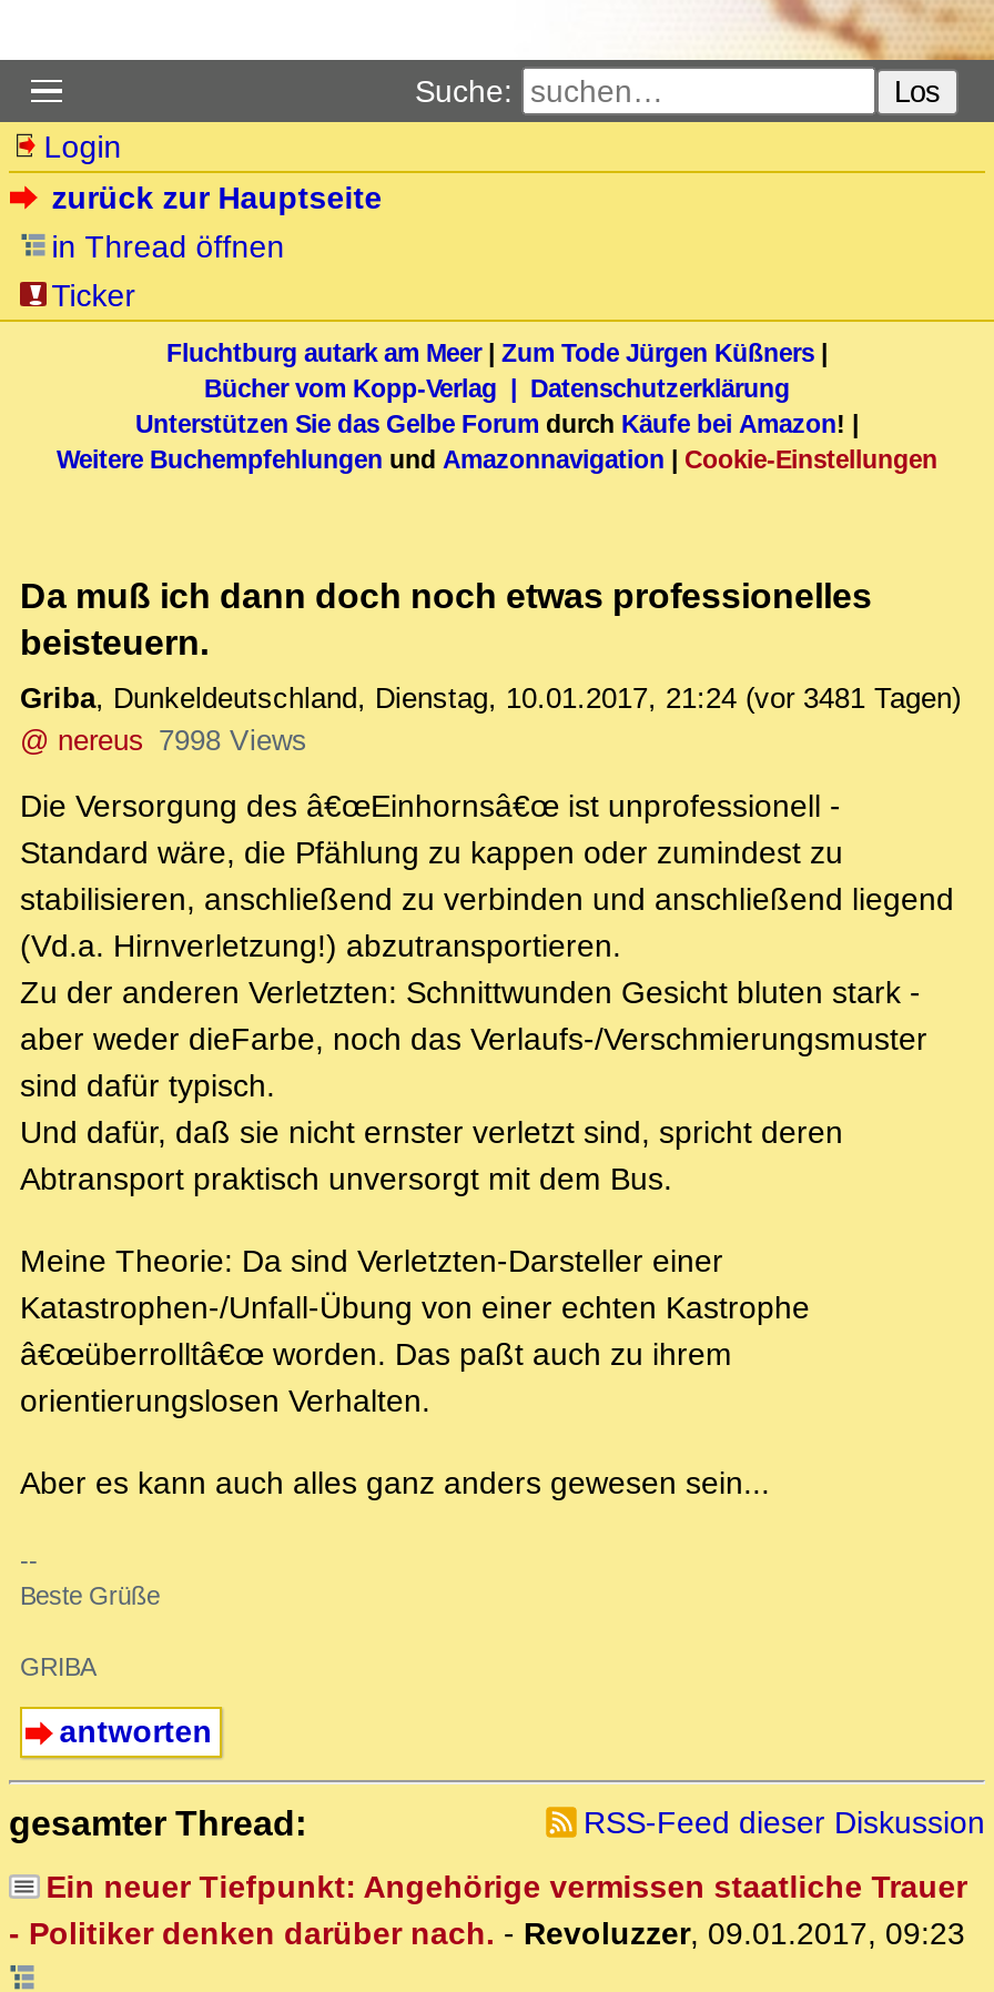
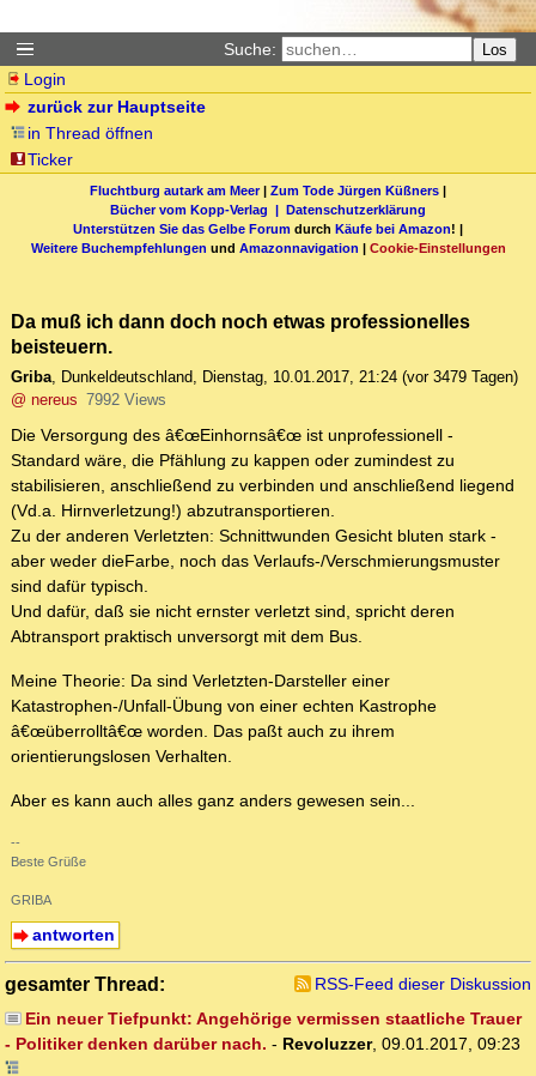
[20,682,961,716] Griba, Dunkeldeutschland, Dienstag, 10.01.2017, 21:24 (vor 3481 Tagen) -> [11,368,518,386] Griba, Dunkeldeutschland, Dienstag, 10.01.2017, 21:24 (vor 3479 Tagen)
[20,725,307,758] @ nereus 7998 Views -> [11,391,166,409] @ nereus 7992 Views

